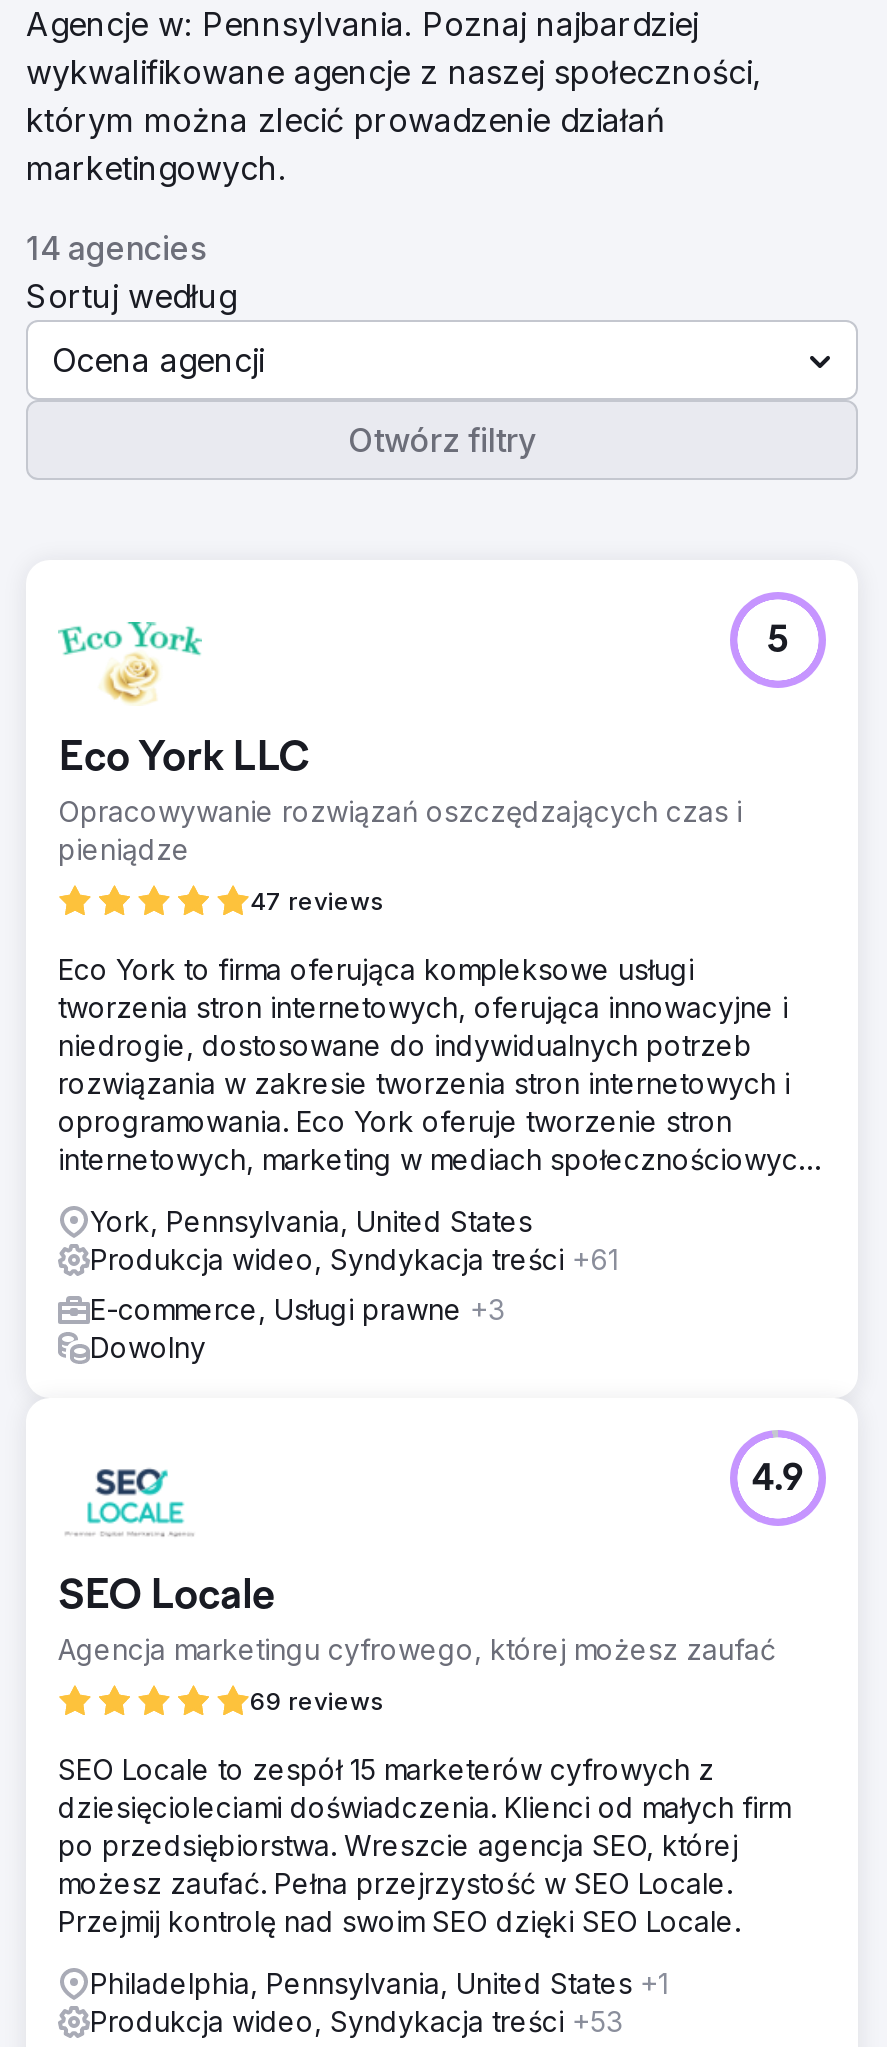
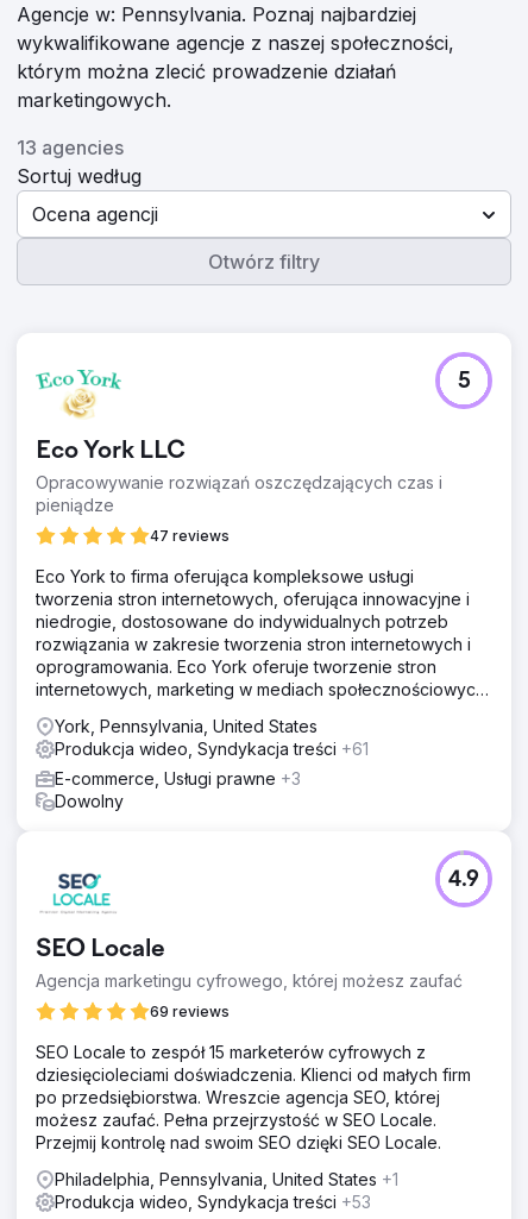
[26,228,206,268] 14 agencies -> [17,136,124,159] 13 agencies

